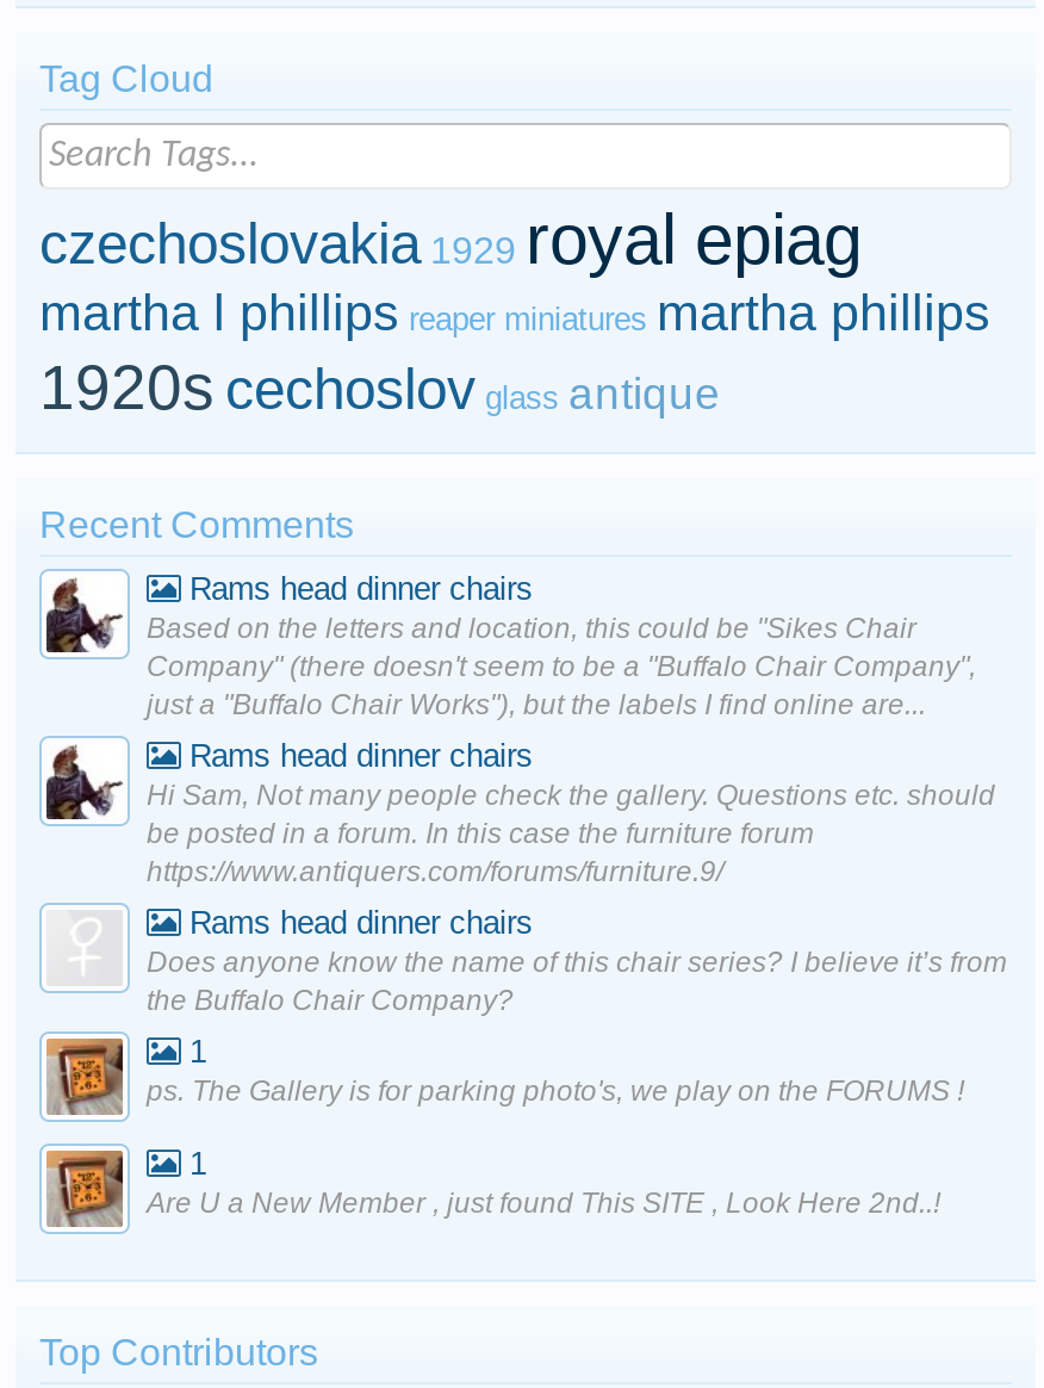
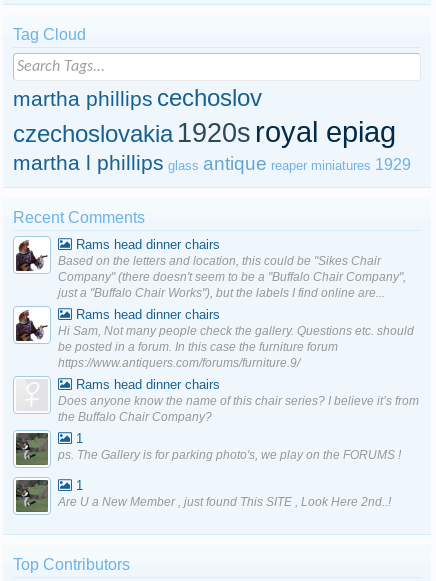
[39,199,990,423] czechoslovakia 1929 royal epiag | martha l phillips reaper miniatures martha phillips | 1920s cechoslov glass antique -> [13,84,411,175] martha phillips cechoslov | czechoslovakia 1920s royal epiag | martha l phillips glass antique reaper miniatures 1929
[44,1036,125,1115] [image] -> [15,432,49,465] [image]
[44,1148,125,1227] [image] -> [15,479,49,512] [image]

